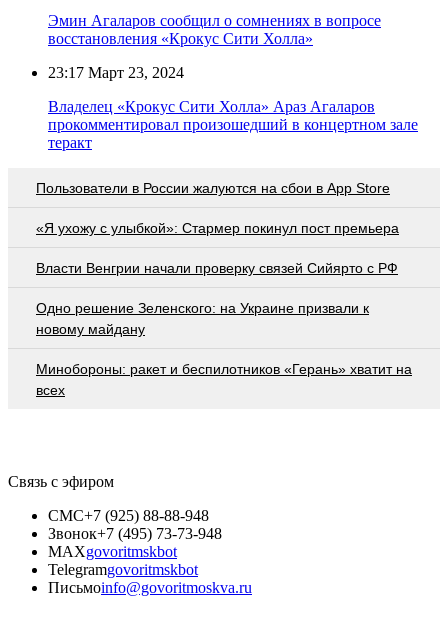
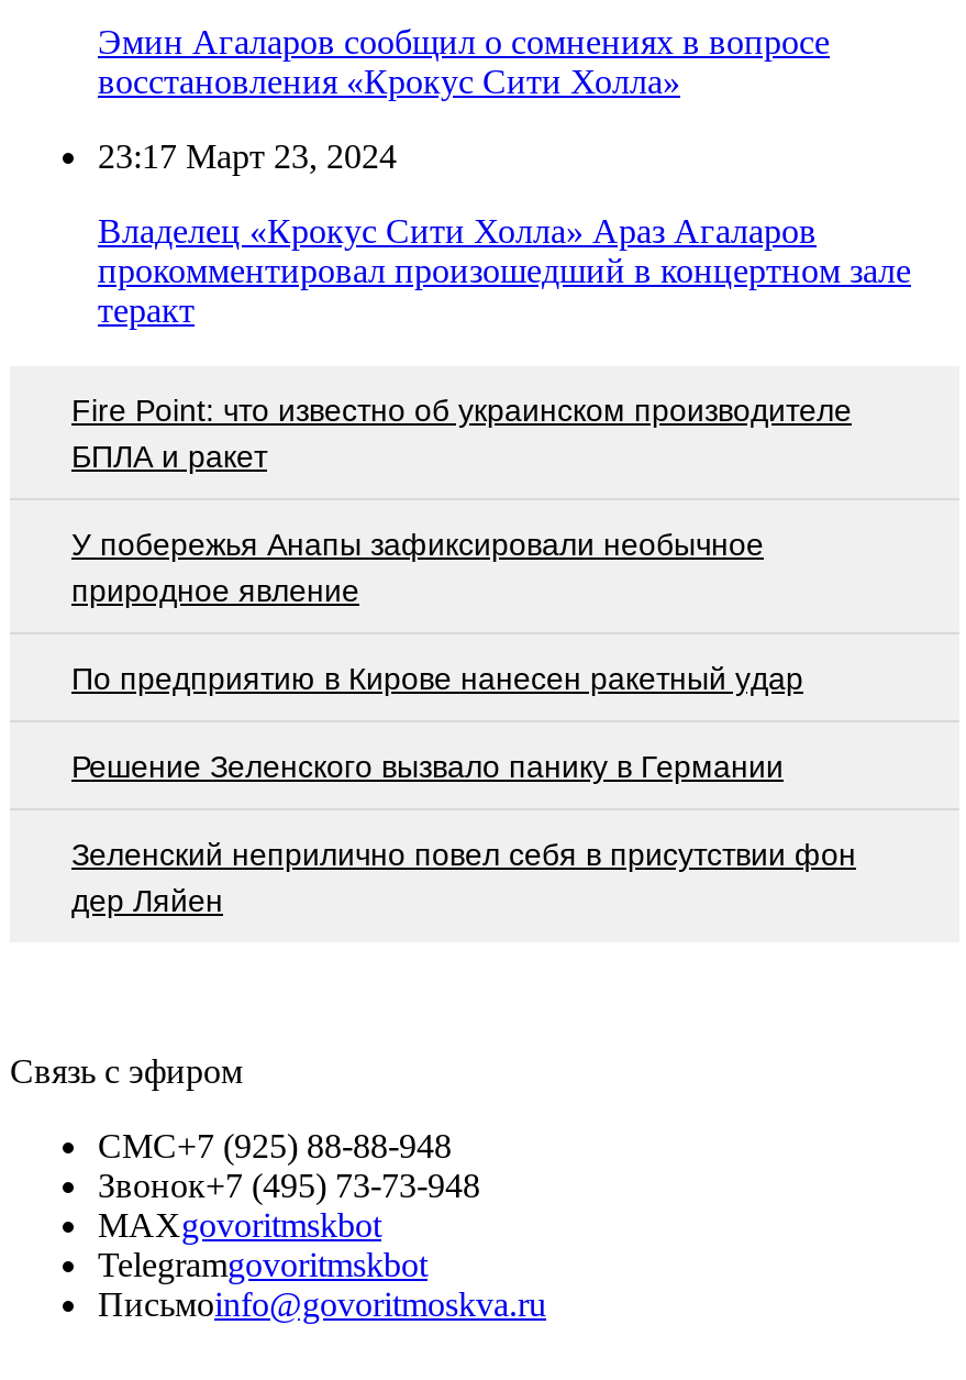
[36,180,390,196] Пользователи в России жалуются на сбои в App Store -> [71,394,852,475] Fire Point: что известно об украинском производителе | БПЛА и ракет
[36,220,399,236] «Я ухожу с улыбкой»: Стармер покинул пост премьера -> [71,528,764,609] У побережья Анапы зафиксировали необычное | природное явление
[36,260,398,276] Власти Венгрии начали проверку связей Сийярто с РФ -> [71,662,803,697] По предприятию в Кирове нанесен ракетный удар
[36,300,369,337] Одно решение Зеленского: на Украине призвали к | новому майдану -> [71,750,784,785] Решение Зеленского вызвало панику в Германии
[36,361,412,398] Минобороны: ракет и беспилотников «Герань» хватит на | всех -> [71,838,856,919] Зеленский неприлично повел cебя в присутствии фон | дер Ляйен

